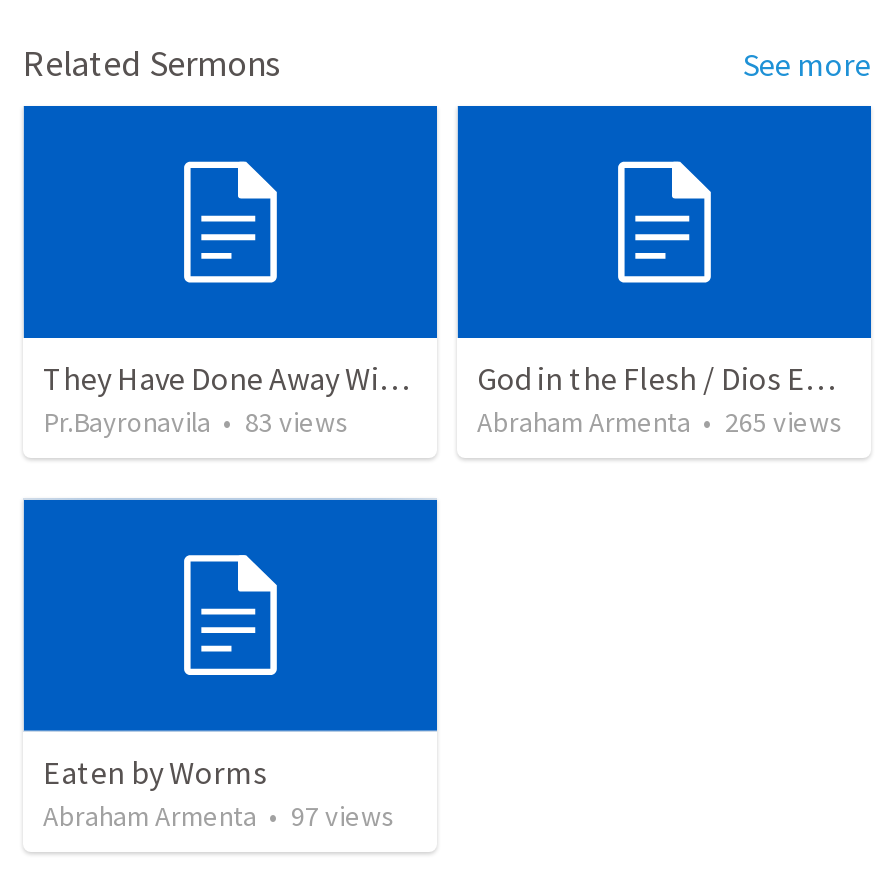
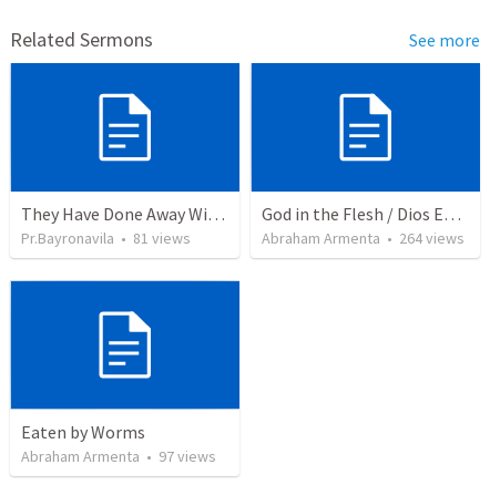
[43,405,349,441] Pr.Bayronavila • 83 views -> [21,228,191,248] Pr.Bayronavila • 81 views
[477,405,843,441] Abraham Armenta • 265 views -> [262,228,465,248] Abraham Armenta • 264 views

